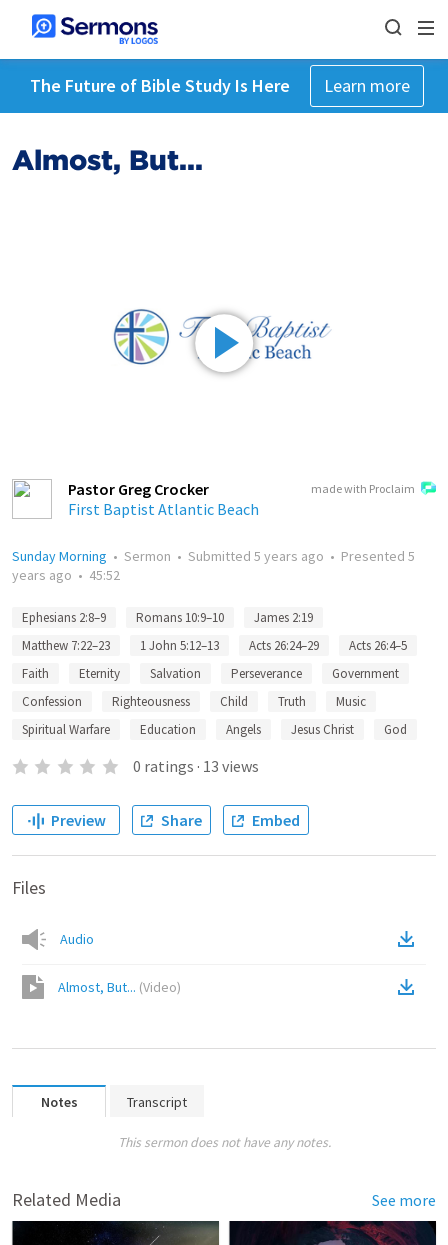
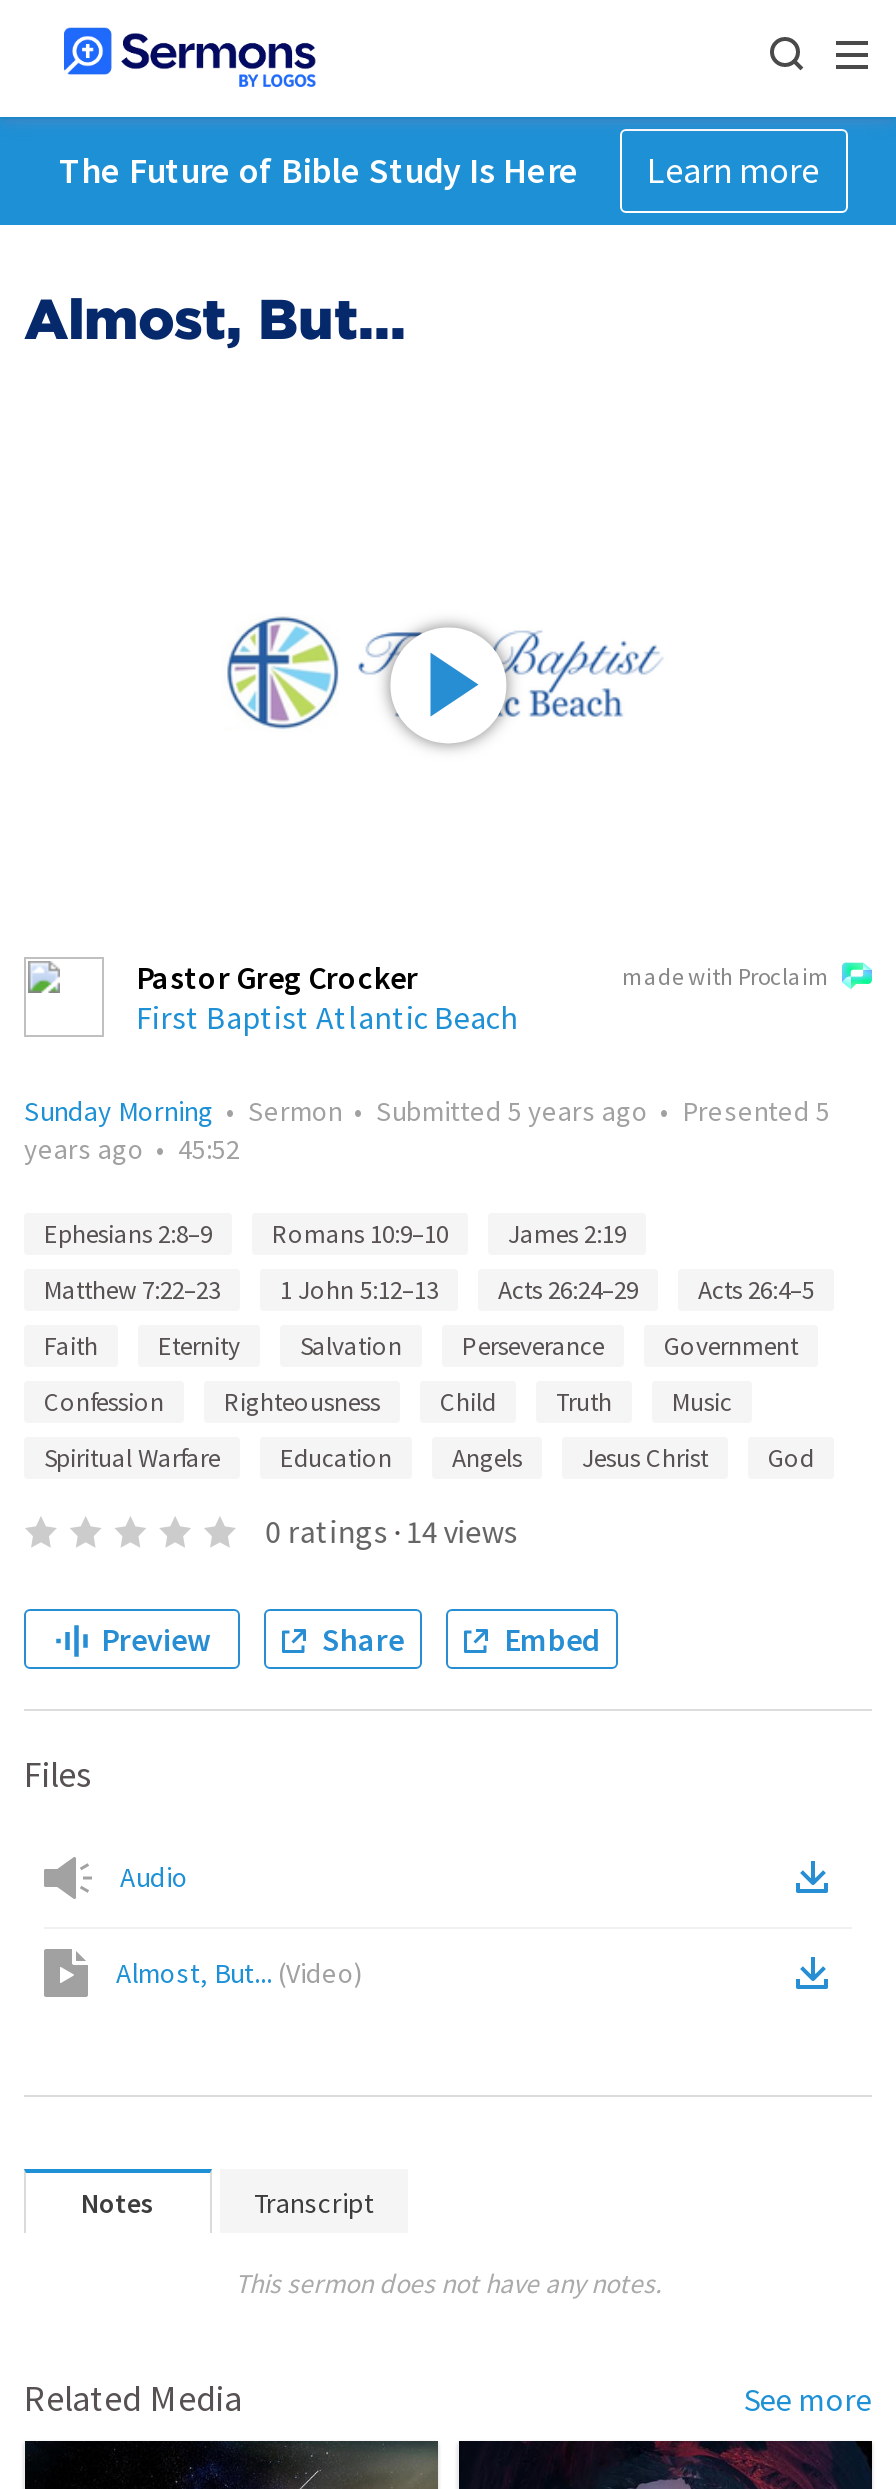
[133,756,259,776] 0 ratings · 13 views -> [265,1511,517,1551] 0 ratings · 14 views

